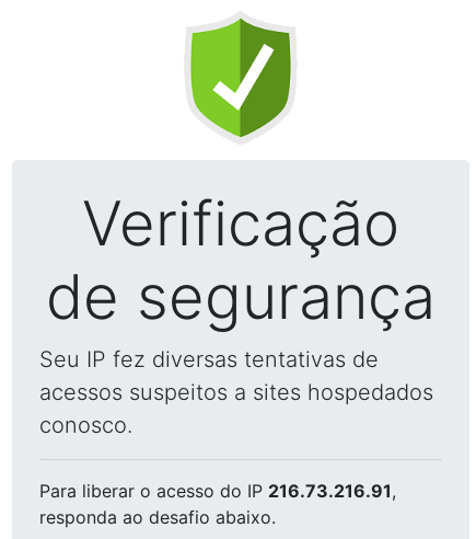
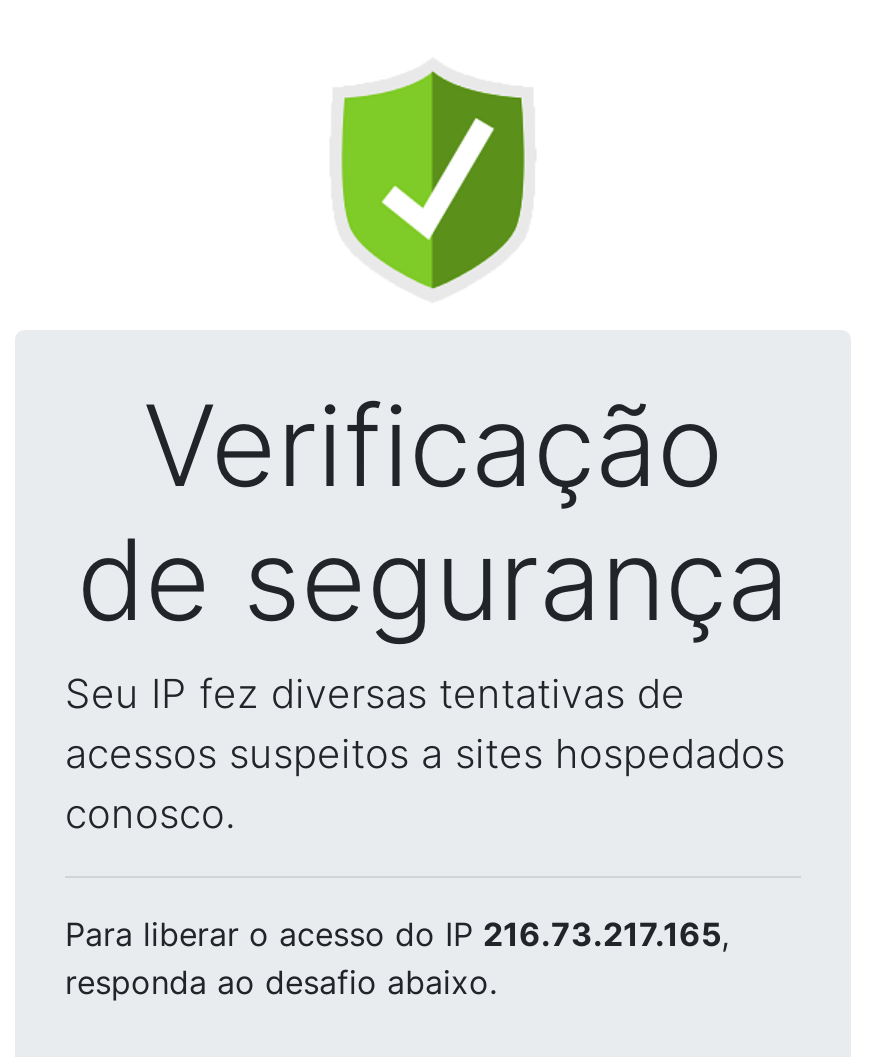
[39,480,396,502] Para liberar o acesso do IP 216.73.216.91, -> [65,914,729,954] Para liberar o acesso do IP 216.73.217.165,

